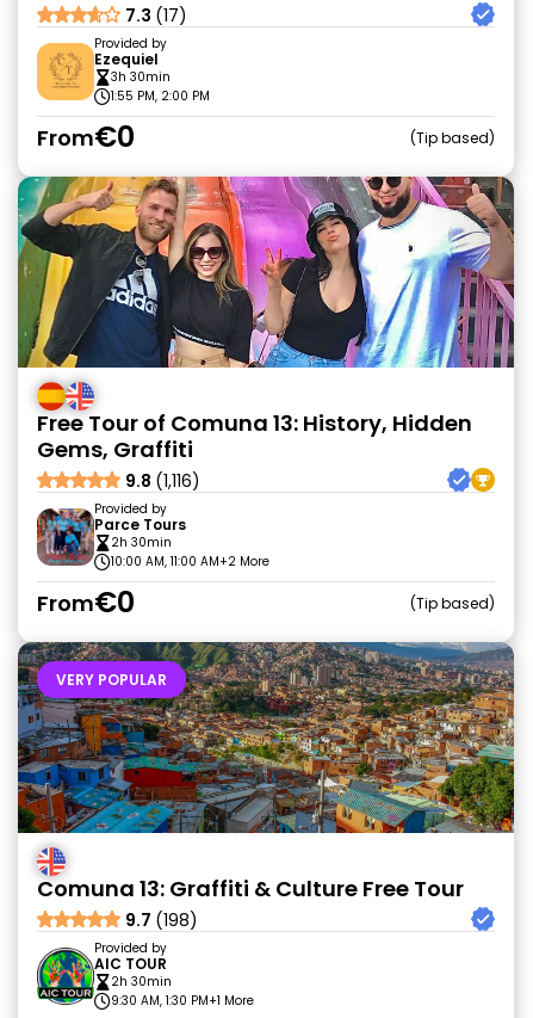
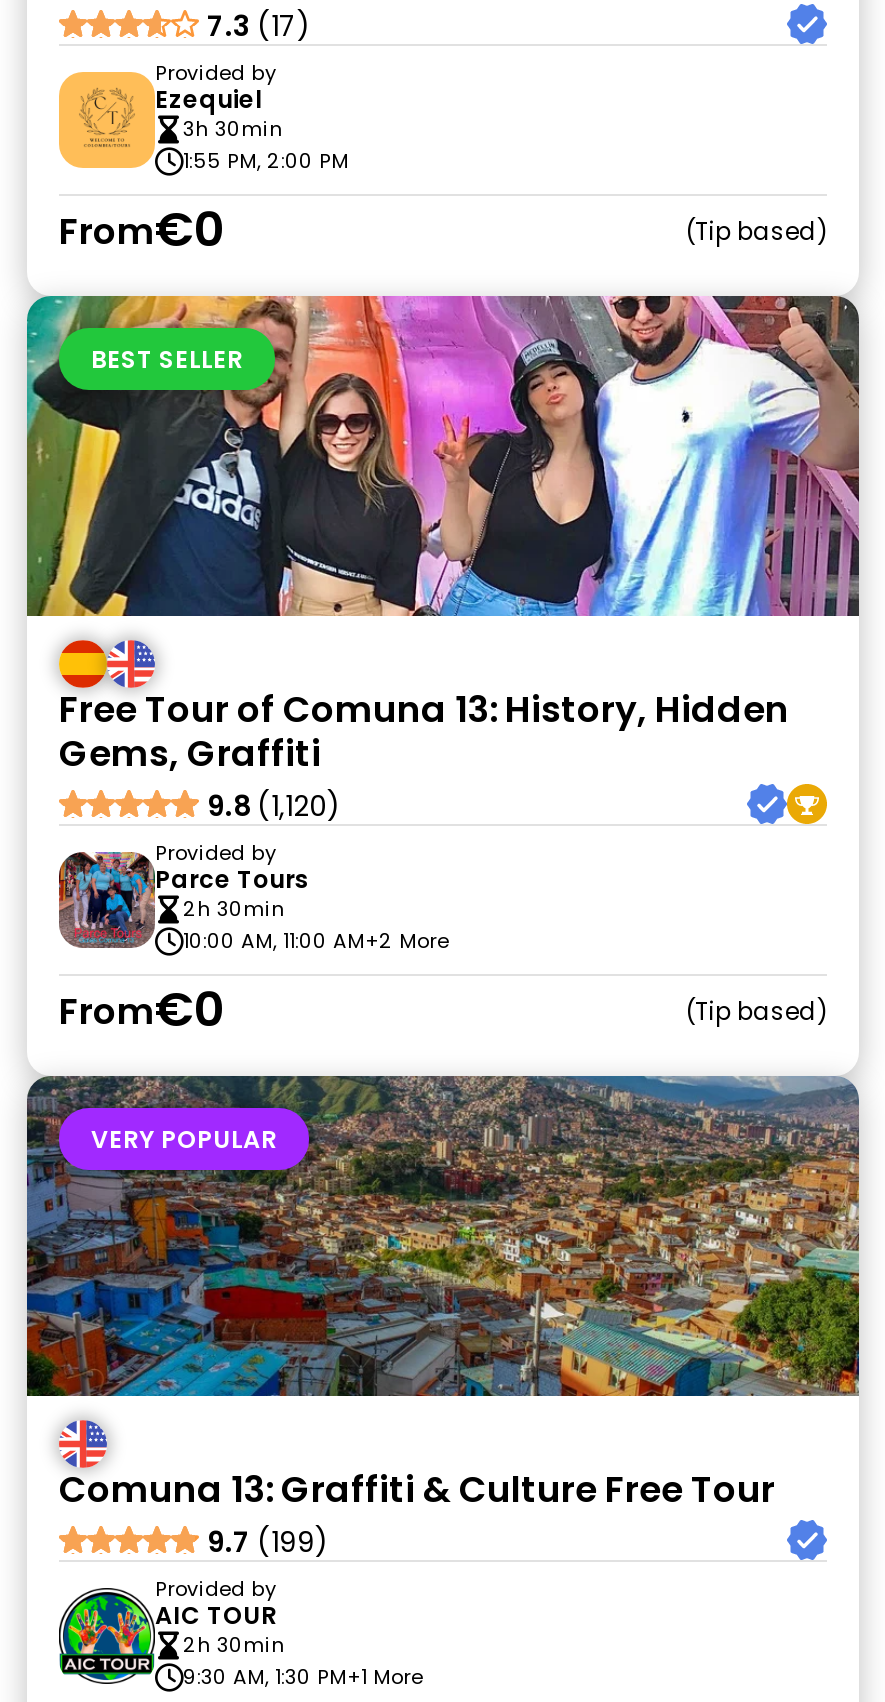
none -> [91,342,243,376] BEST SELLER
[125,469,200,493] 9.8 (1,116) -> [207,786,341,826] 9.8 (1,120)
[125,908,198,932] 9.7 (198) -> [207,1522,329,1562] 9.7 (199)

